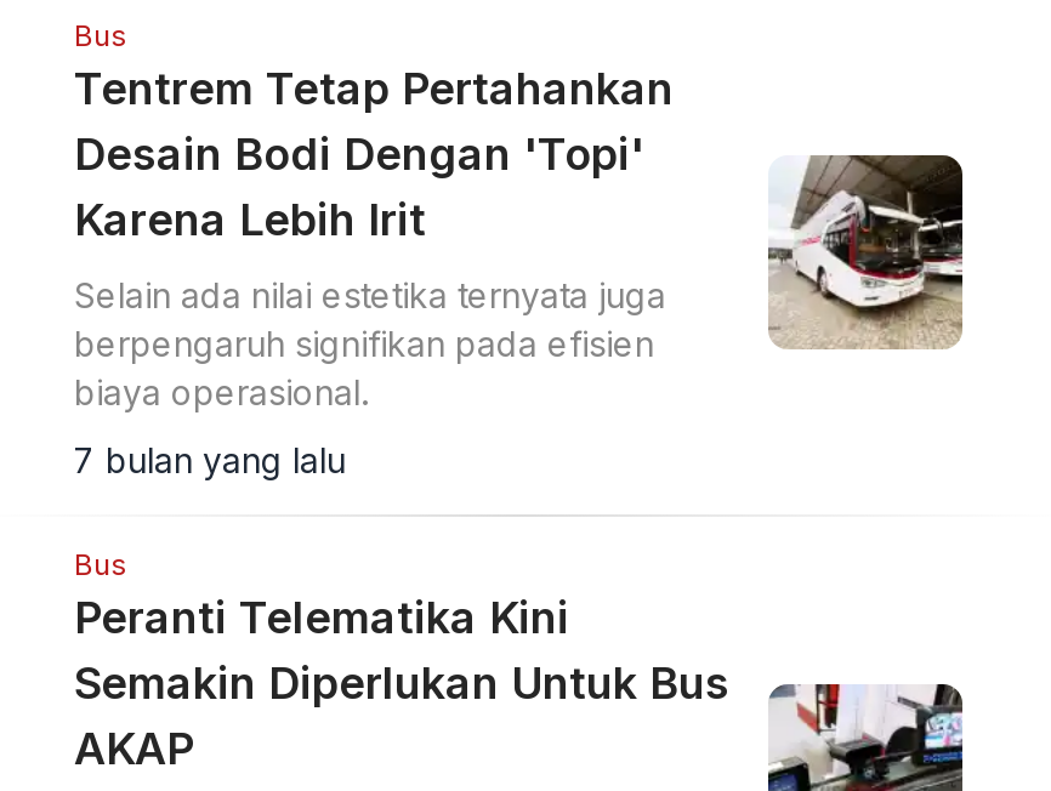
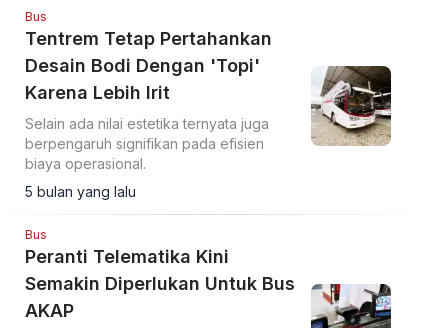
[74,439,346,480] 7 bulan yang lalu -> [25,183,136,200] 5 bulan yang lalu

